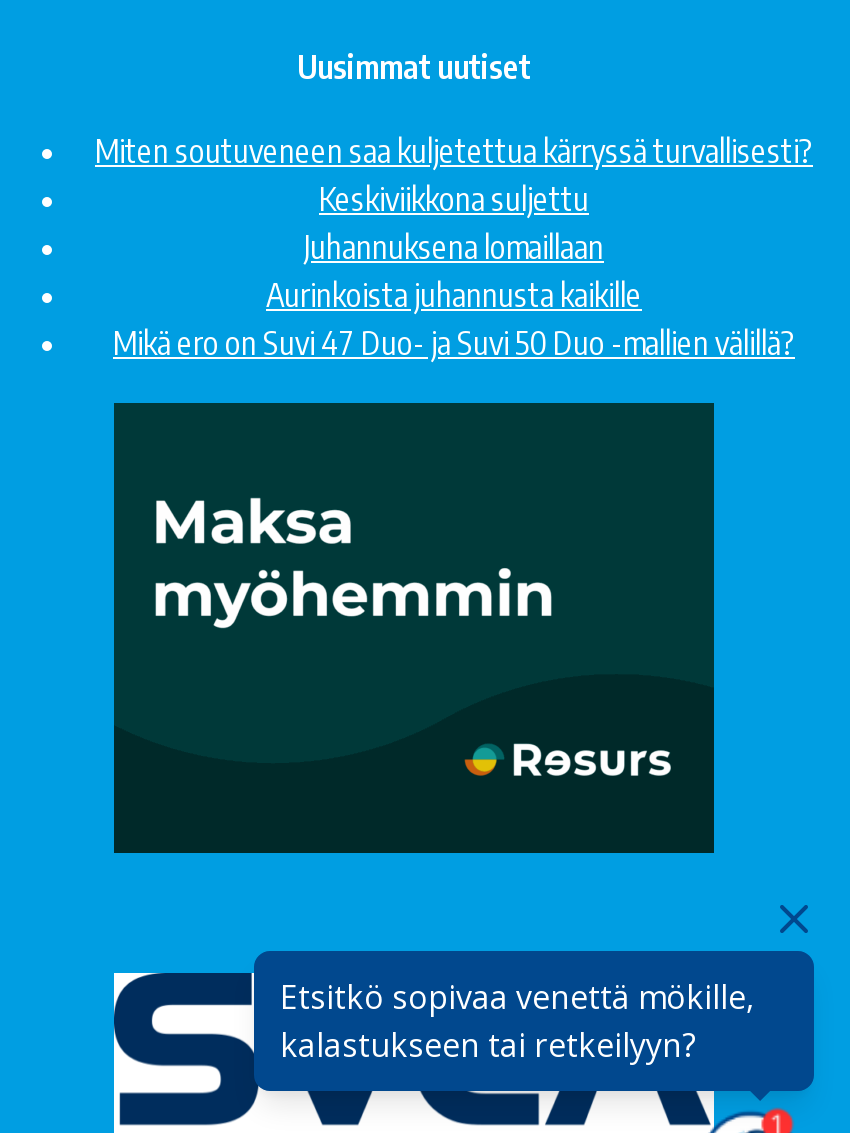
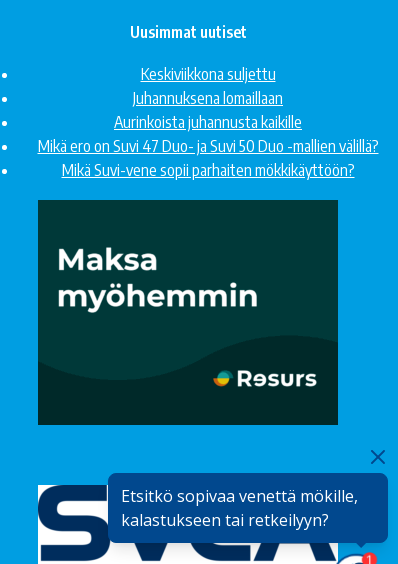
[95,131,813,171] Miten soutuveneen saa kuljetettua kärryssä turvallisesti? -> none
moved [113,179,795,363] -> [37,64,378,156]: Keskiviikkona suljettu | Juhannuksena lomaillaan | Aurinkoista juhannusta kaikille | Mikä ero on Suvi 47 Duo- ja Suvi 50 Duo -mallien välillä?
none -> [61,160,354,180] Mikä Suvi-vene sopii parhaiten mökkikäyttöön?

